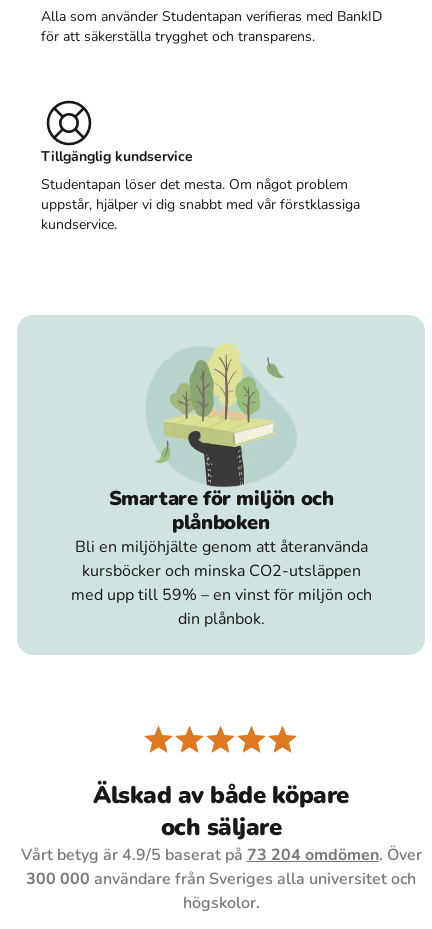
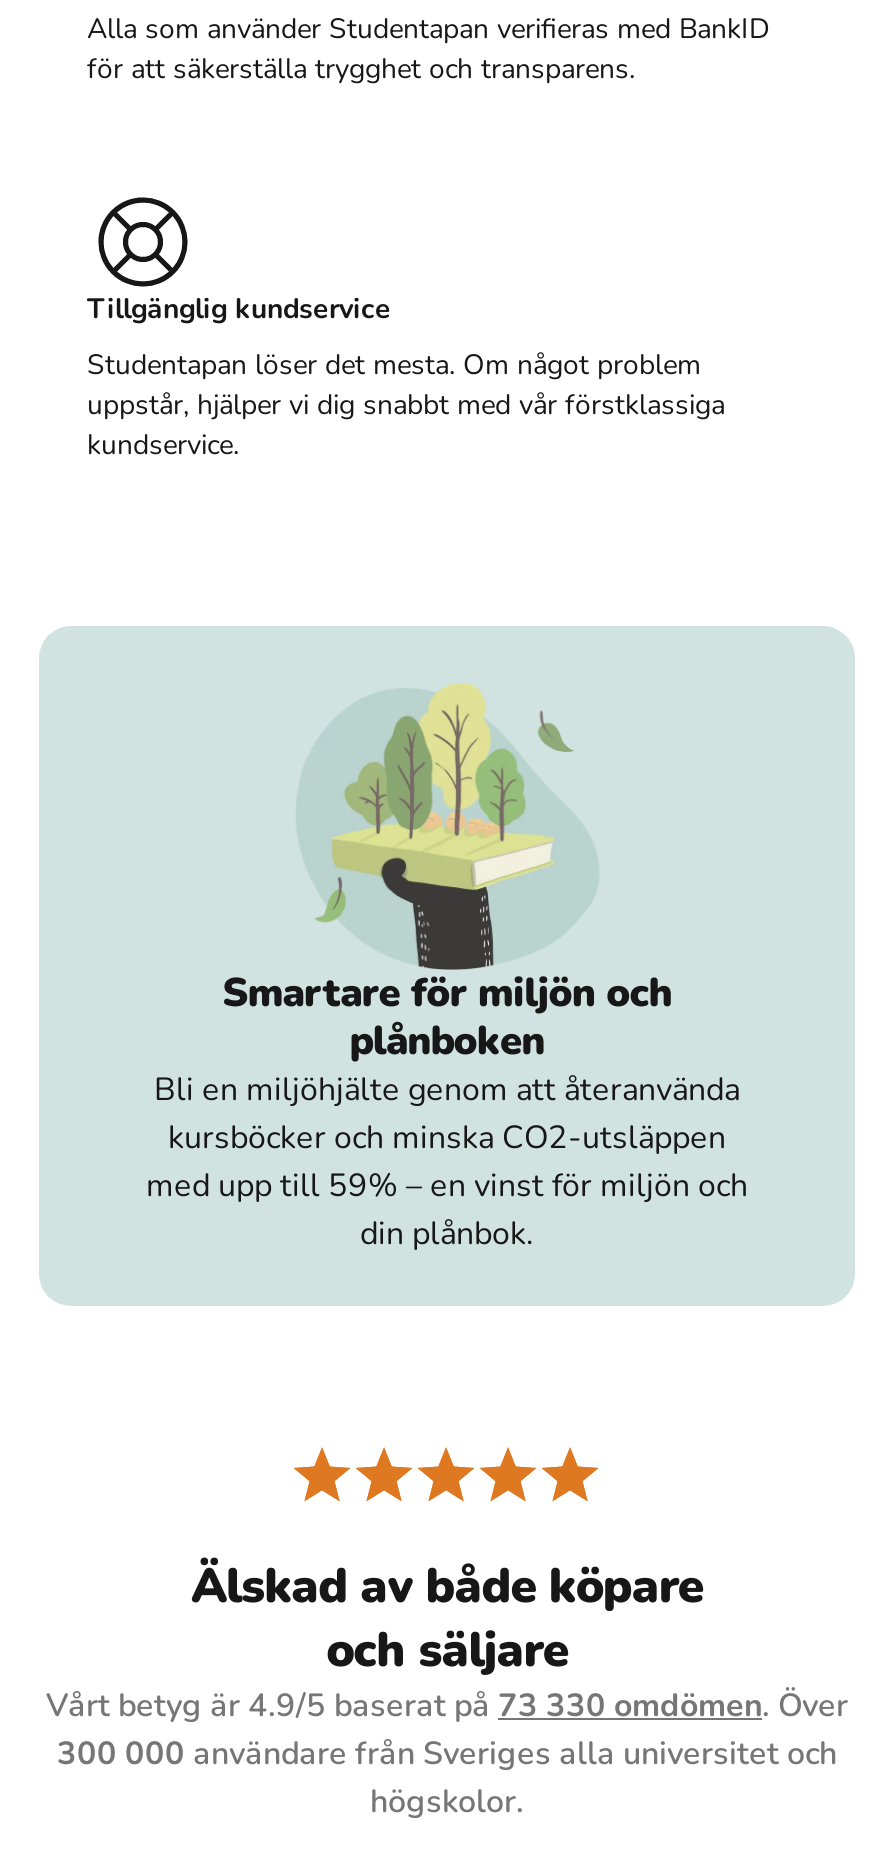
[20,844,421,866] Vårt betyg är 4.9/5 baserat på 73 204 omdömen. Över -> [46,1685,848,1729] Vårt betyg är 4.9/5 baserat på 73 330 omdömen. Över

